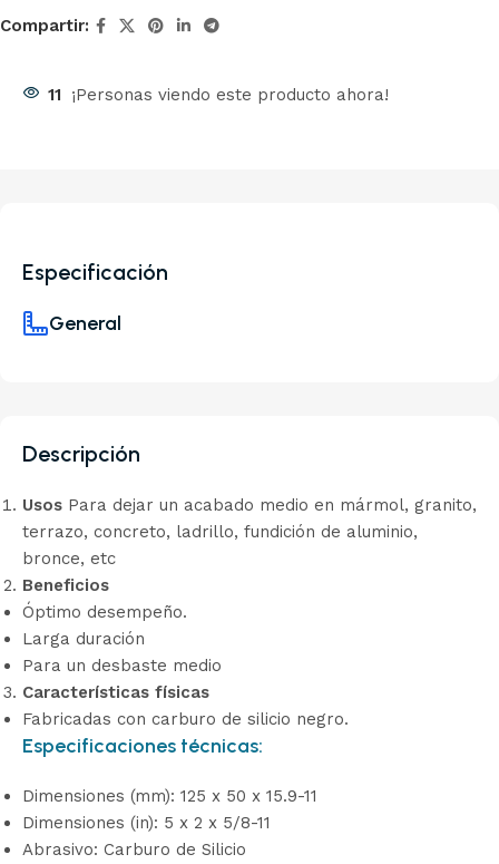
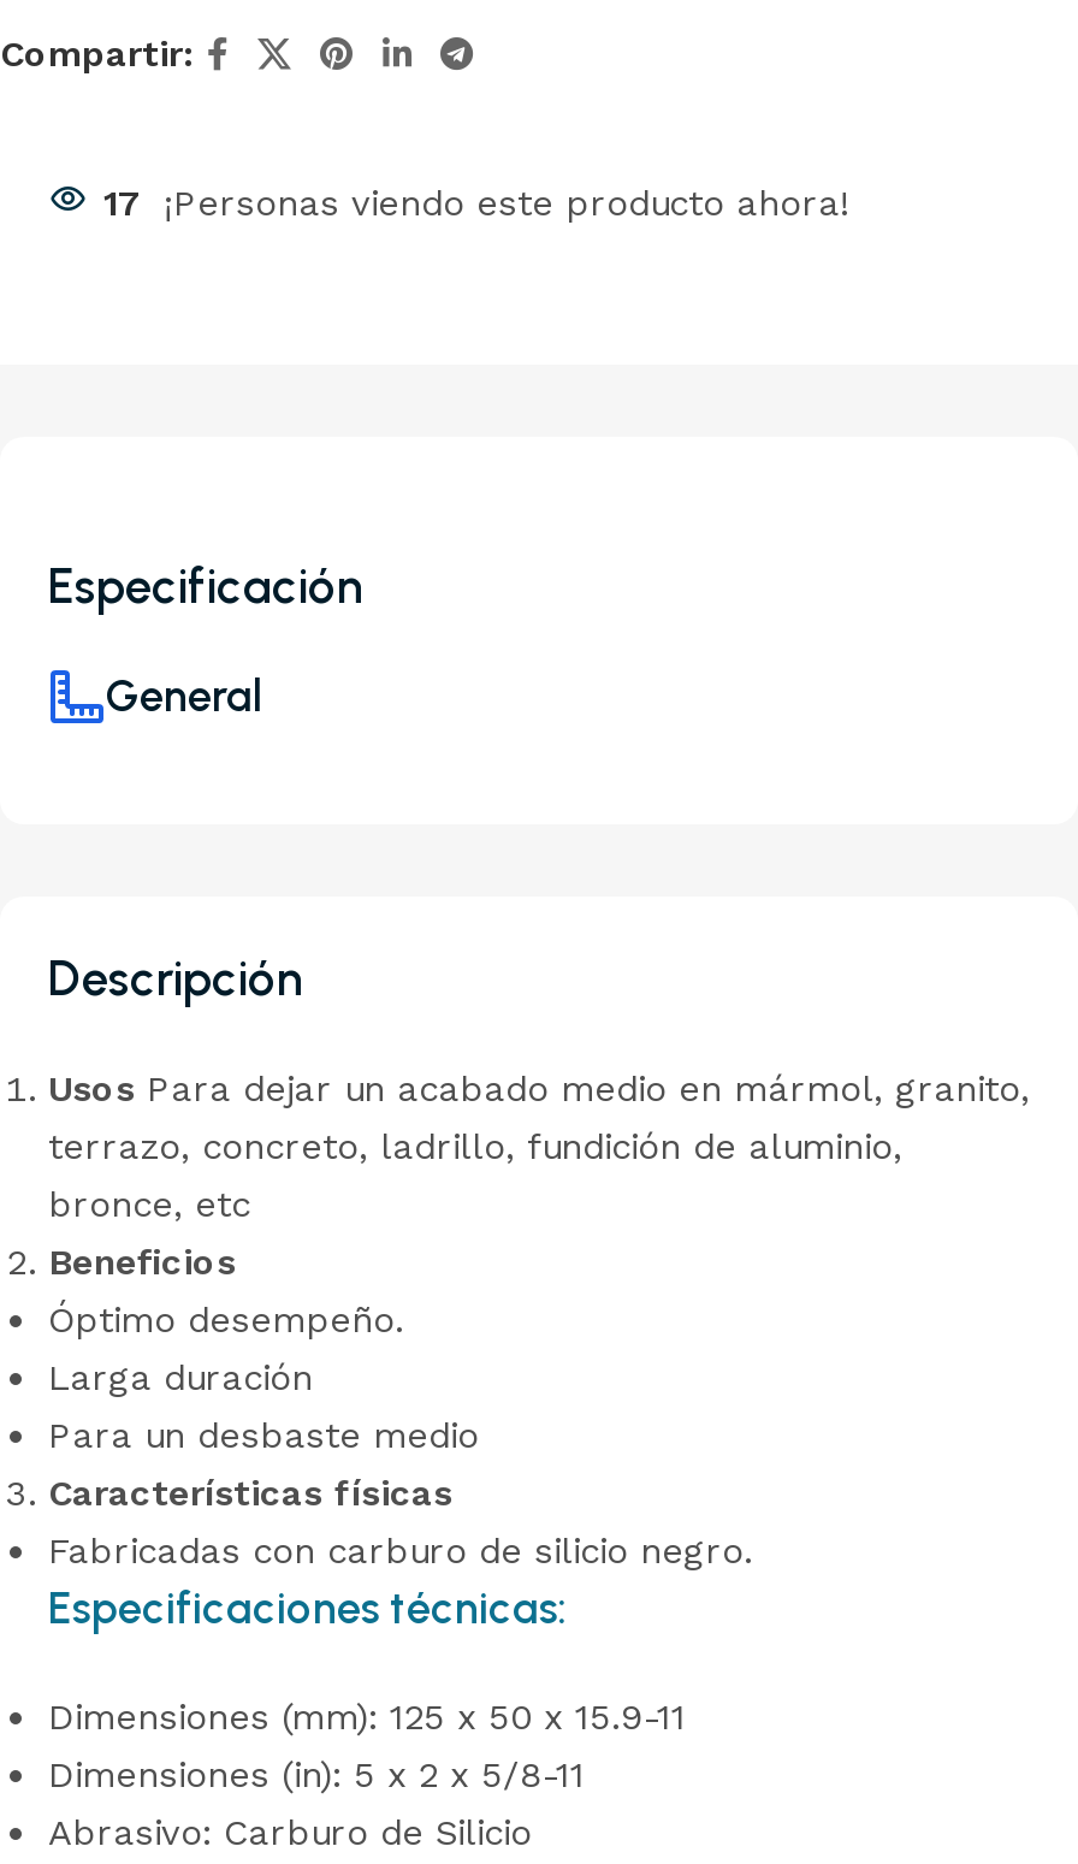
[48,85,389,105] 11 ¡Personas viendo este producto ahora! -> [103,182,849,225] 17 ¡Personas viendo este producto ahora!

